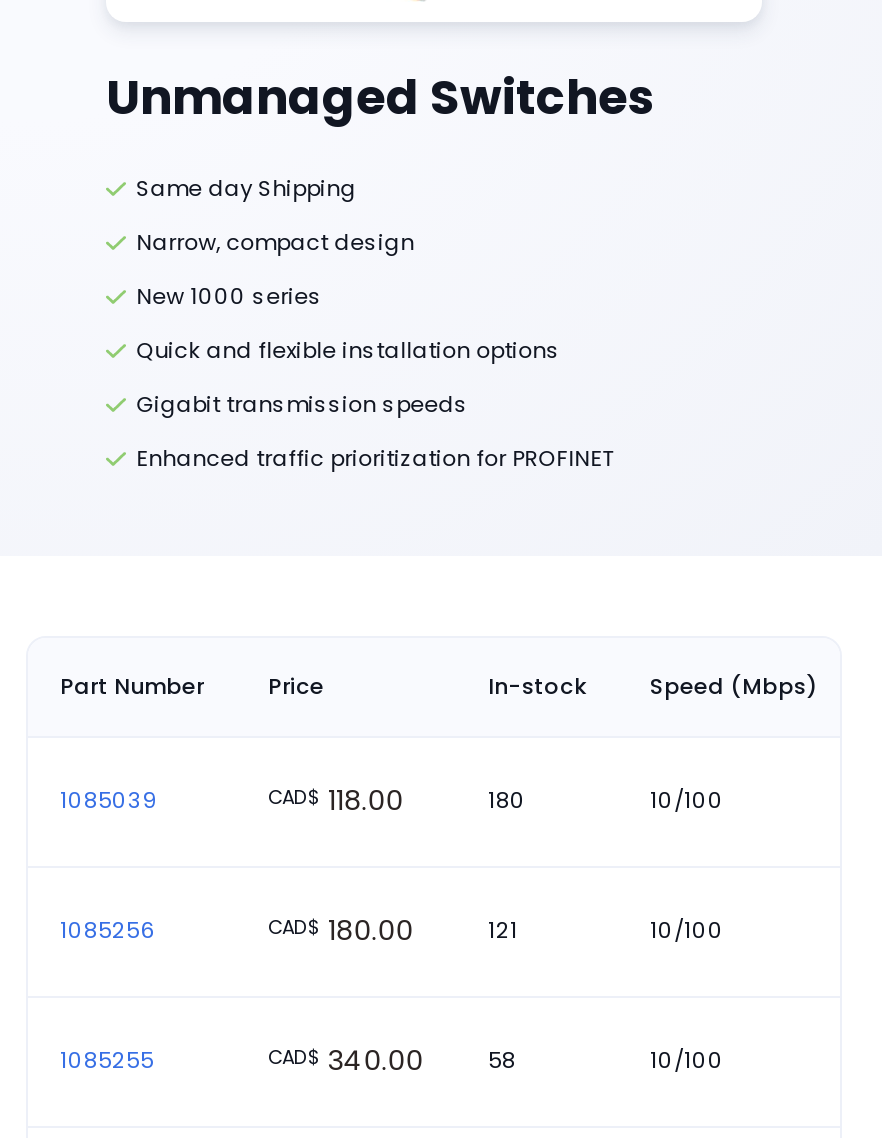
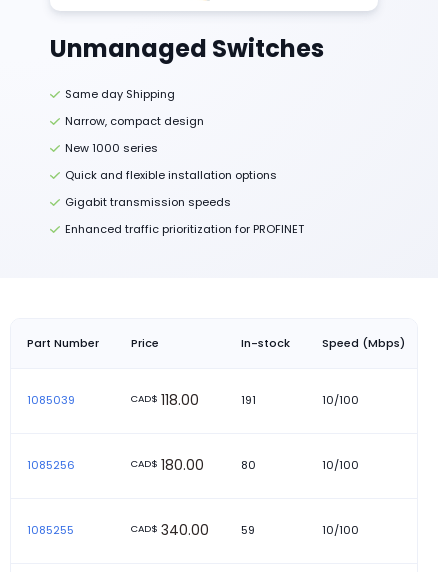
[488,783,526,815] 180 -> [241,392,256,408] 191
[488,913,518,945] 121 -> [241,457,256,473] 80
[488,1043,516,1075] 58 -> [241,522,255,538] 59

